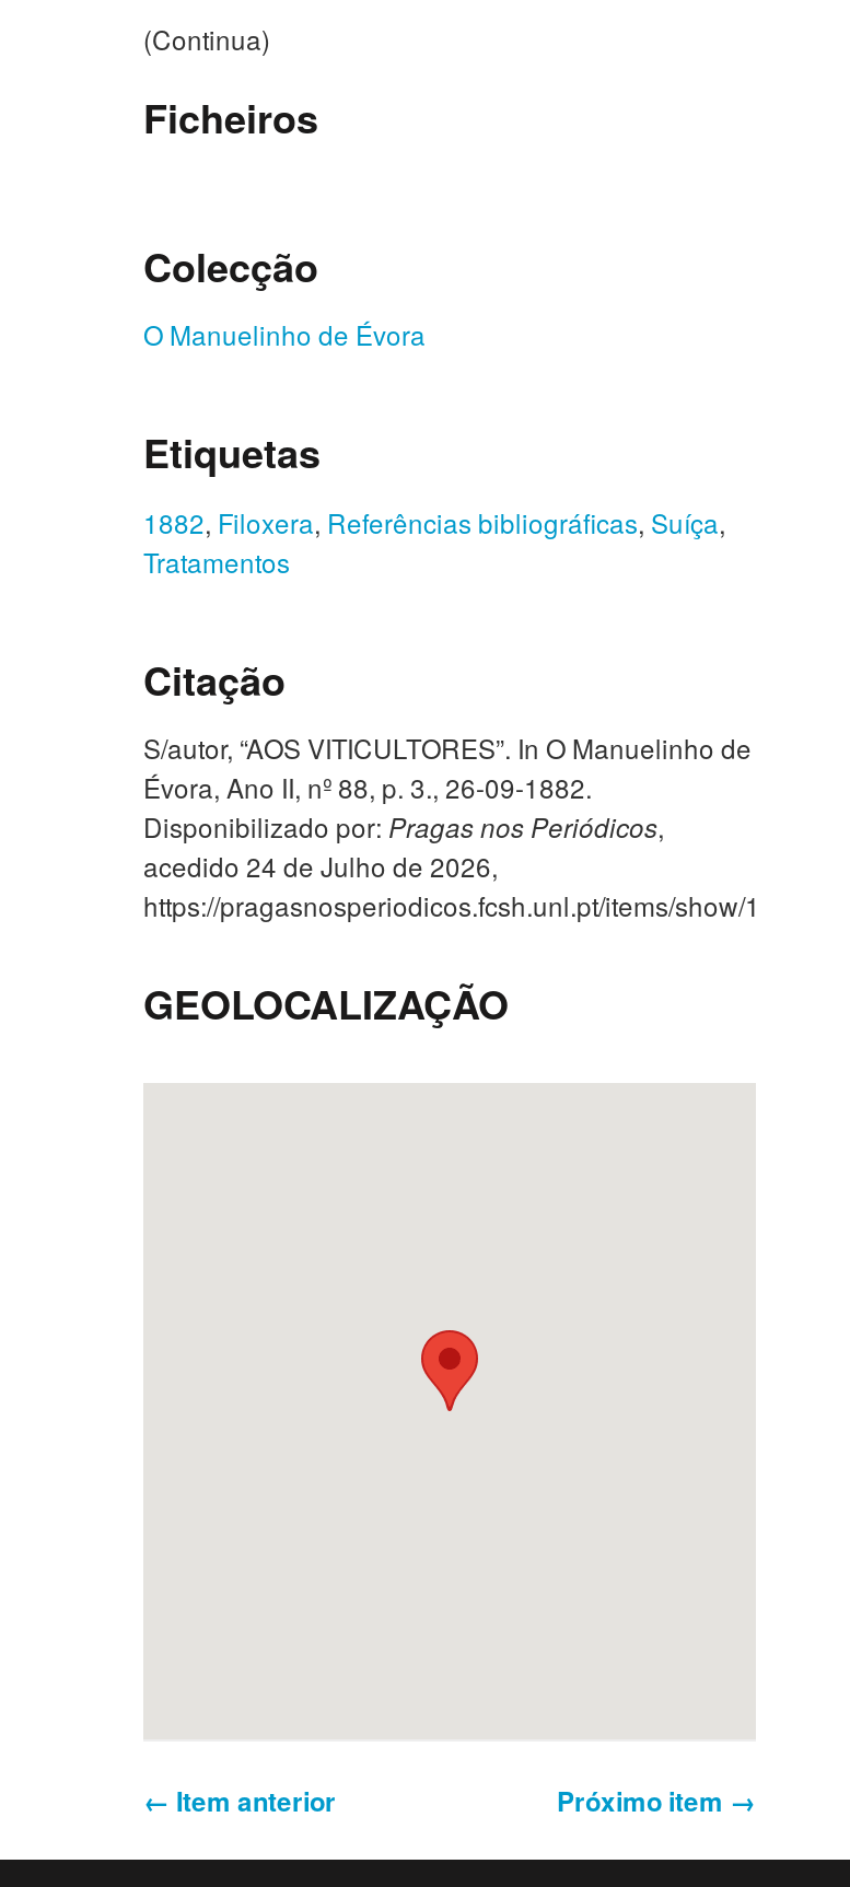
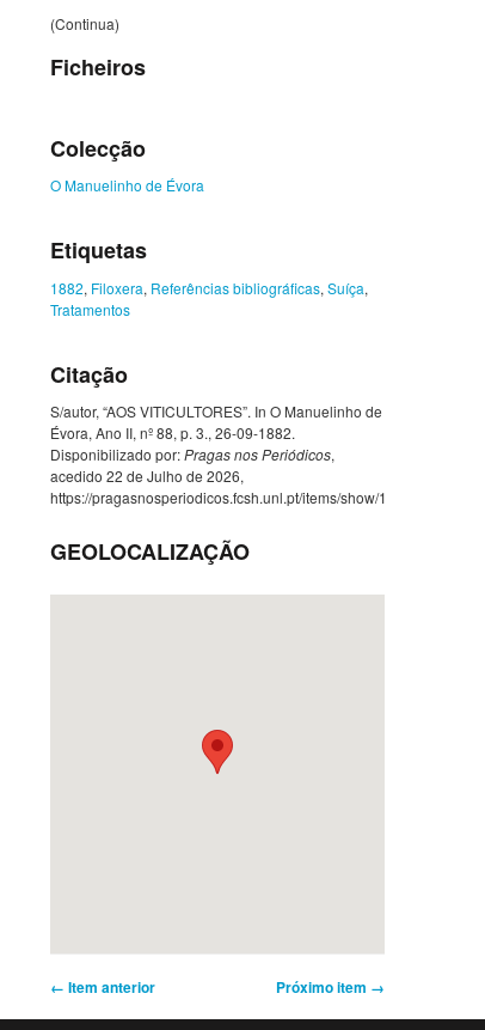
[143,847,498,884] acedido 24 de Julho de 2026, -> [50,465,244,486] acedido 22 de Julho de 2026,

